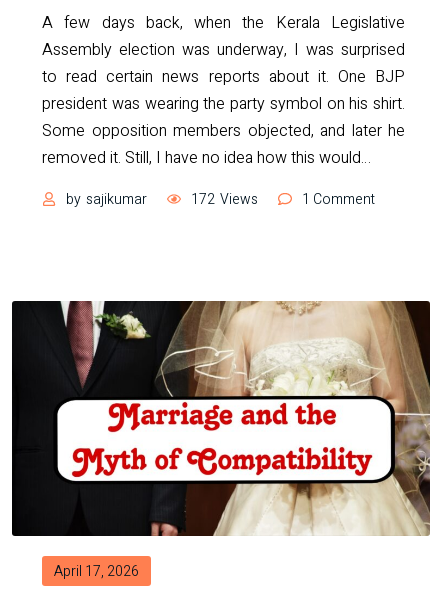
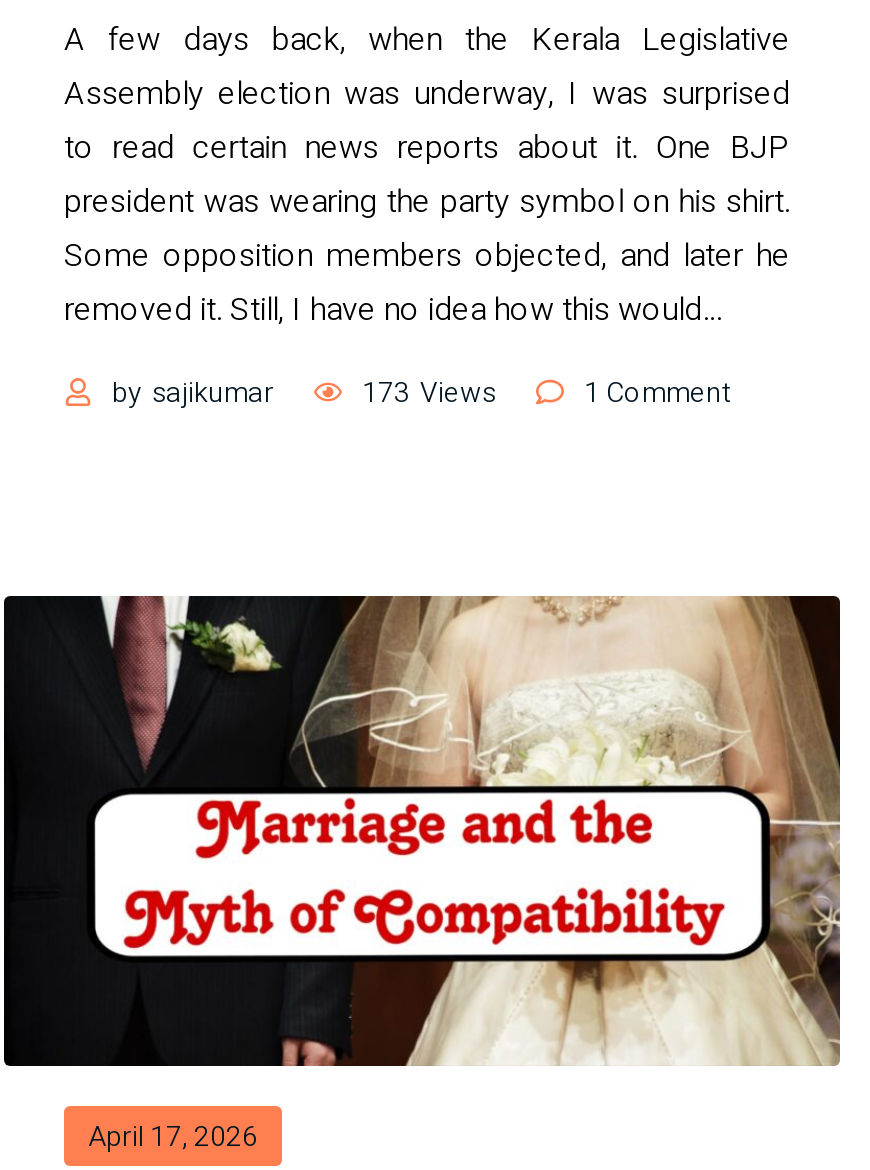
[191,189,258,210] 172 Views -> [362,372,496,414] 173 Views

